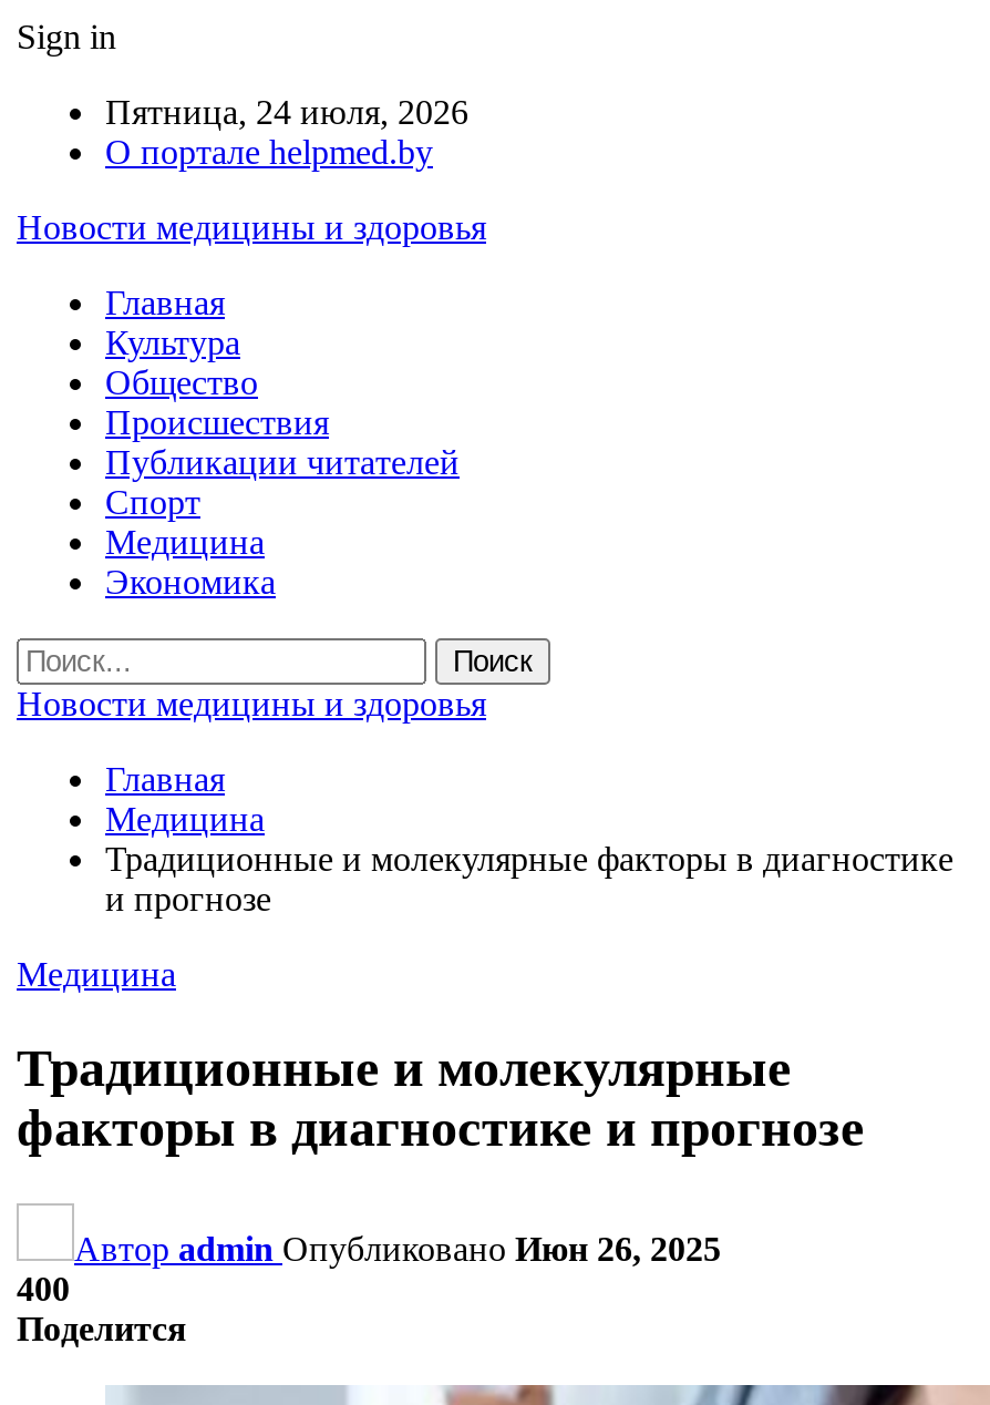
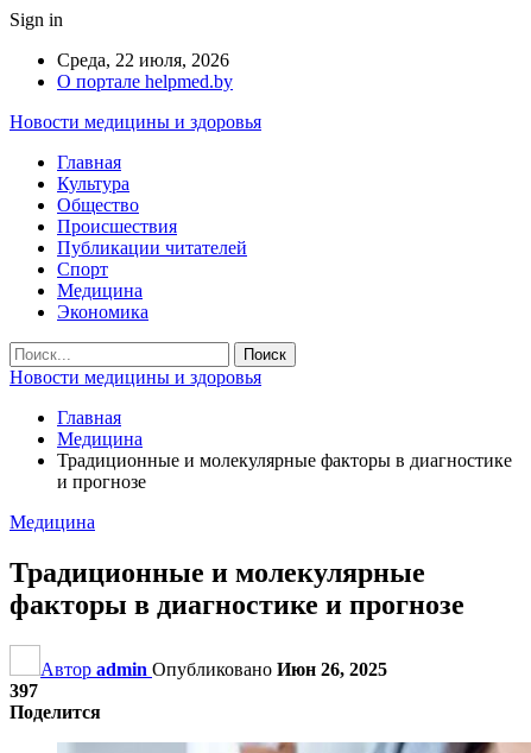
[105,93,468,131] Пятница, 24 июля, 2026 -> [57,50,229,70] Среда, 22 июля, 2026
[17,1269,70,1307] 400 -> [10,680,38,701] 397

